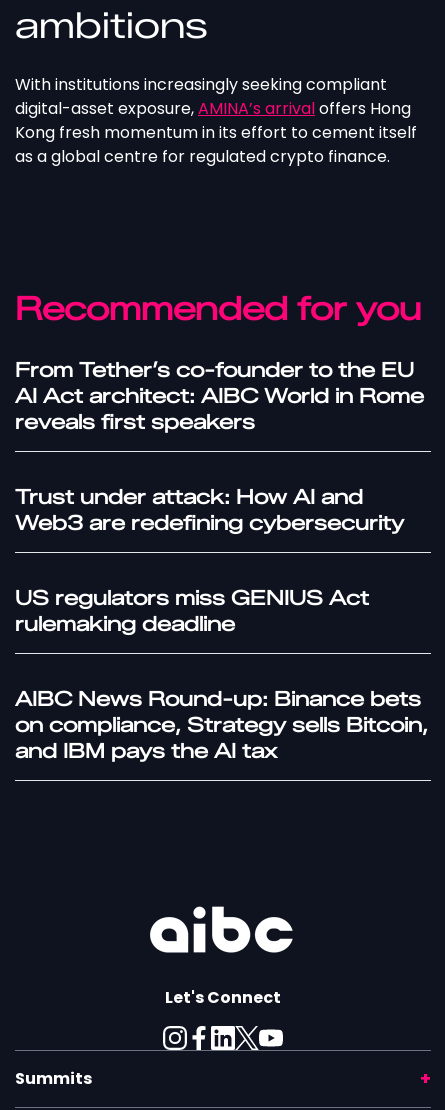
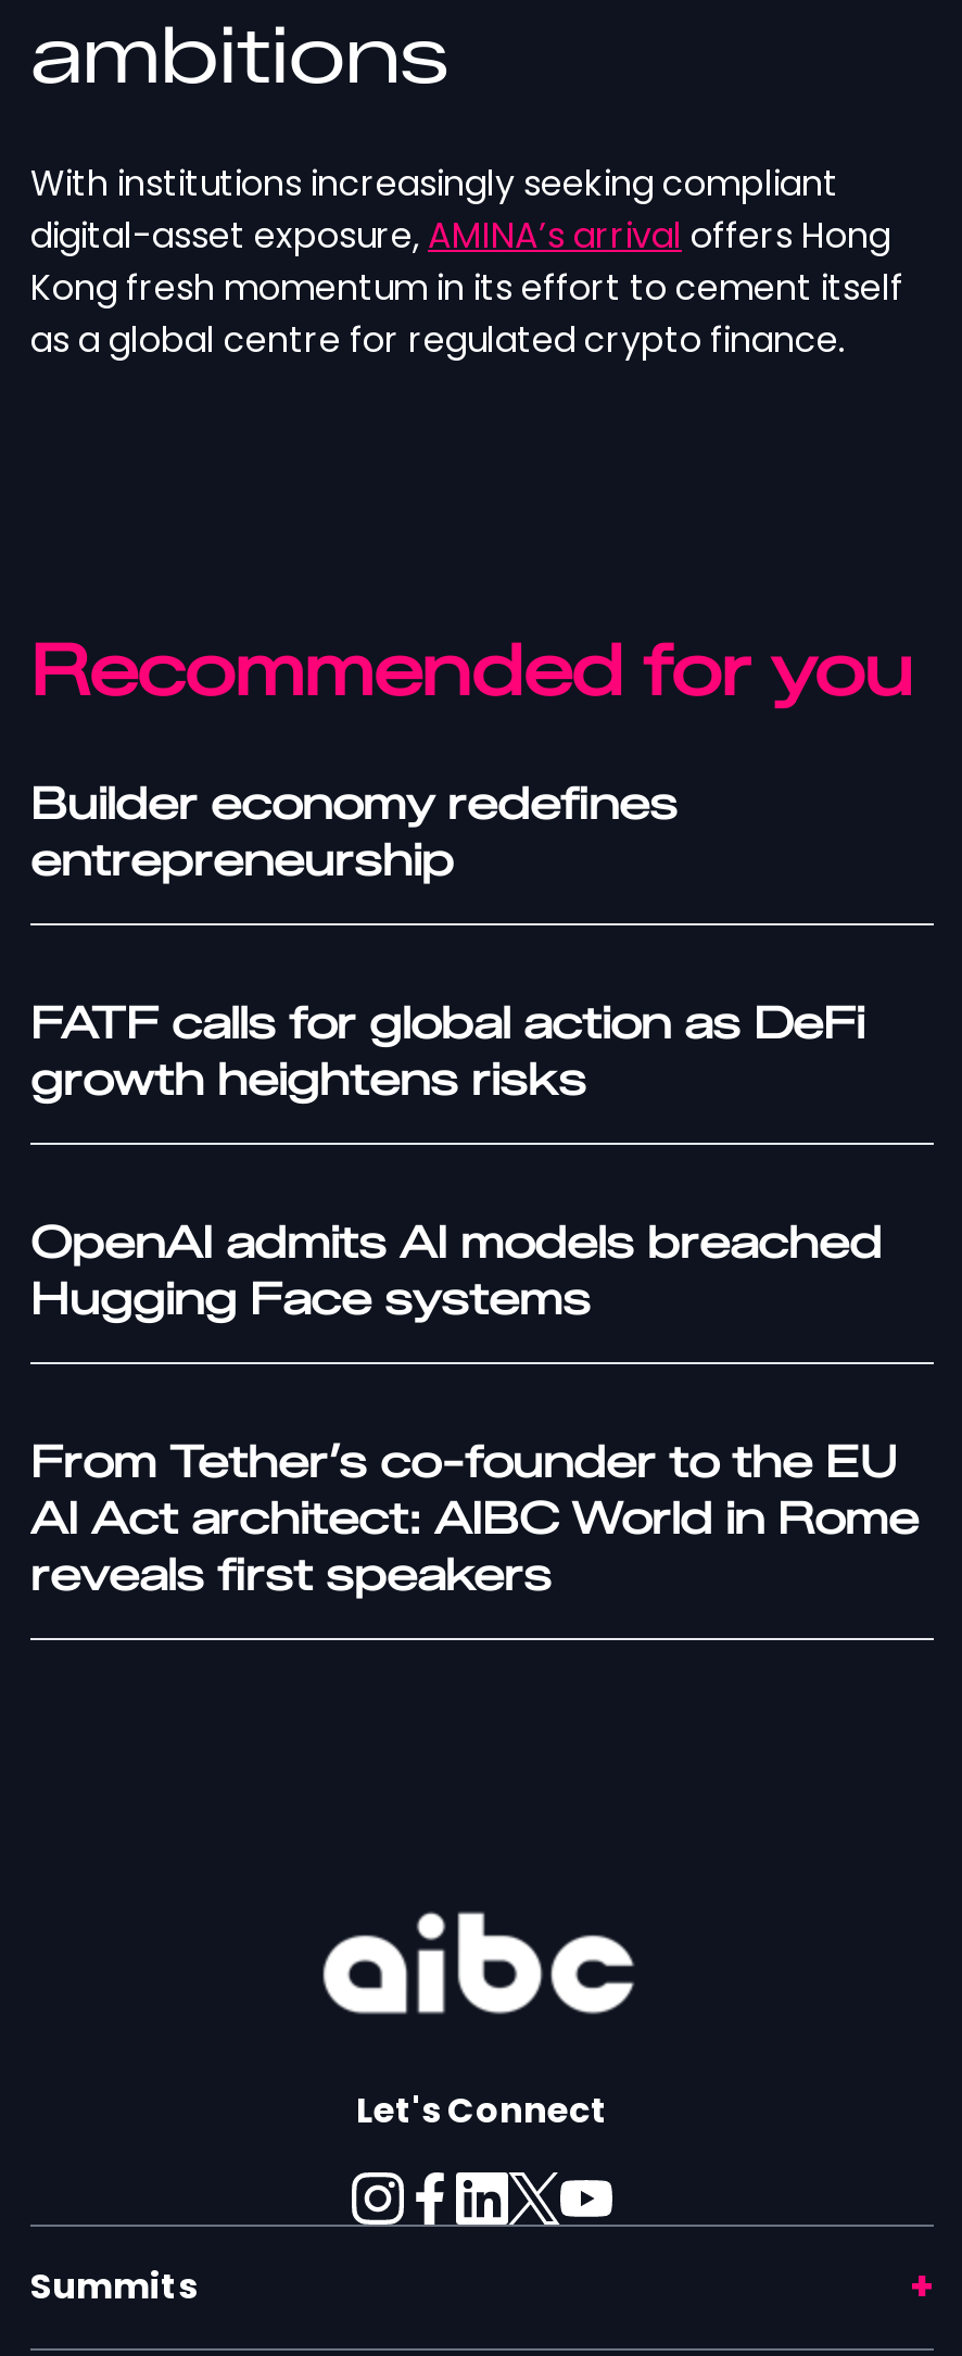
none -> [30,777,882,1325] Builder economy redefines | entrepreneurship | FATF calls for global action as DeFi | growth heightens risks | OpenAI admits AI models breached | Hugging Face systems
moved [15,358,424,434] -> [30,1435,919,1600]: From Tether’s co-founder to the EU | AI Act architect: AIBC World in Rome | reveals first speakers
[15,485,428,763] Trust under attack: How AI and | Web3 are redefining cybersecurity | US regulators miss GENIUS Act | rulemaking deadline | AIBC News Round-up: Binance bets | on compliance, Strategy sells Bitcoin, | and IBM pays the AI tax -> none

